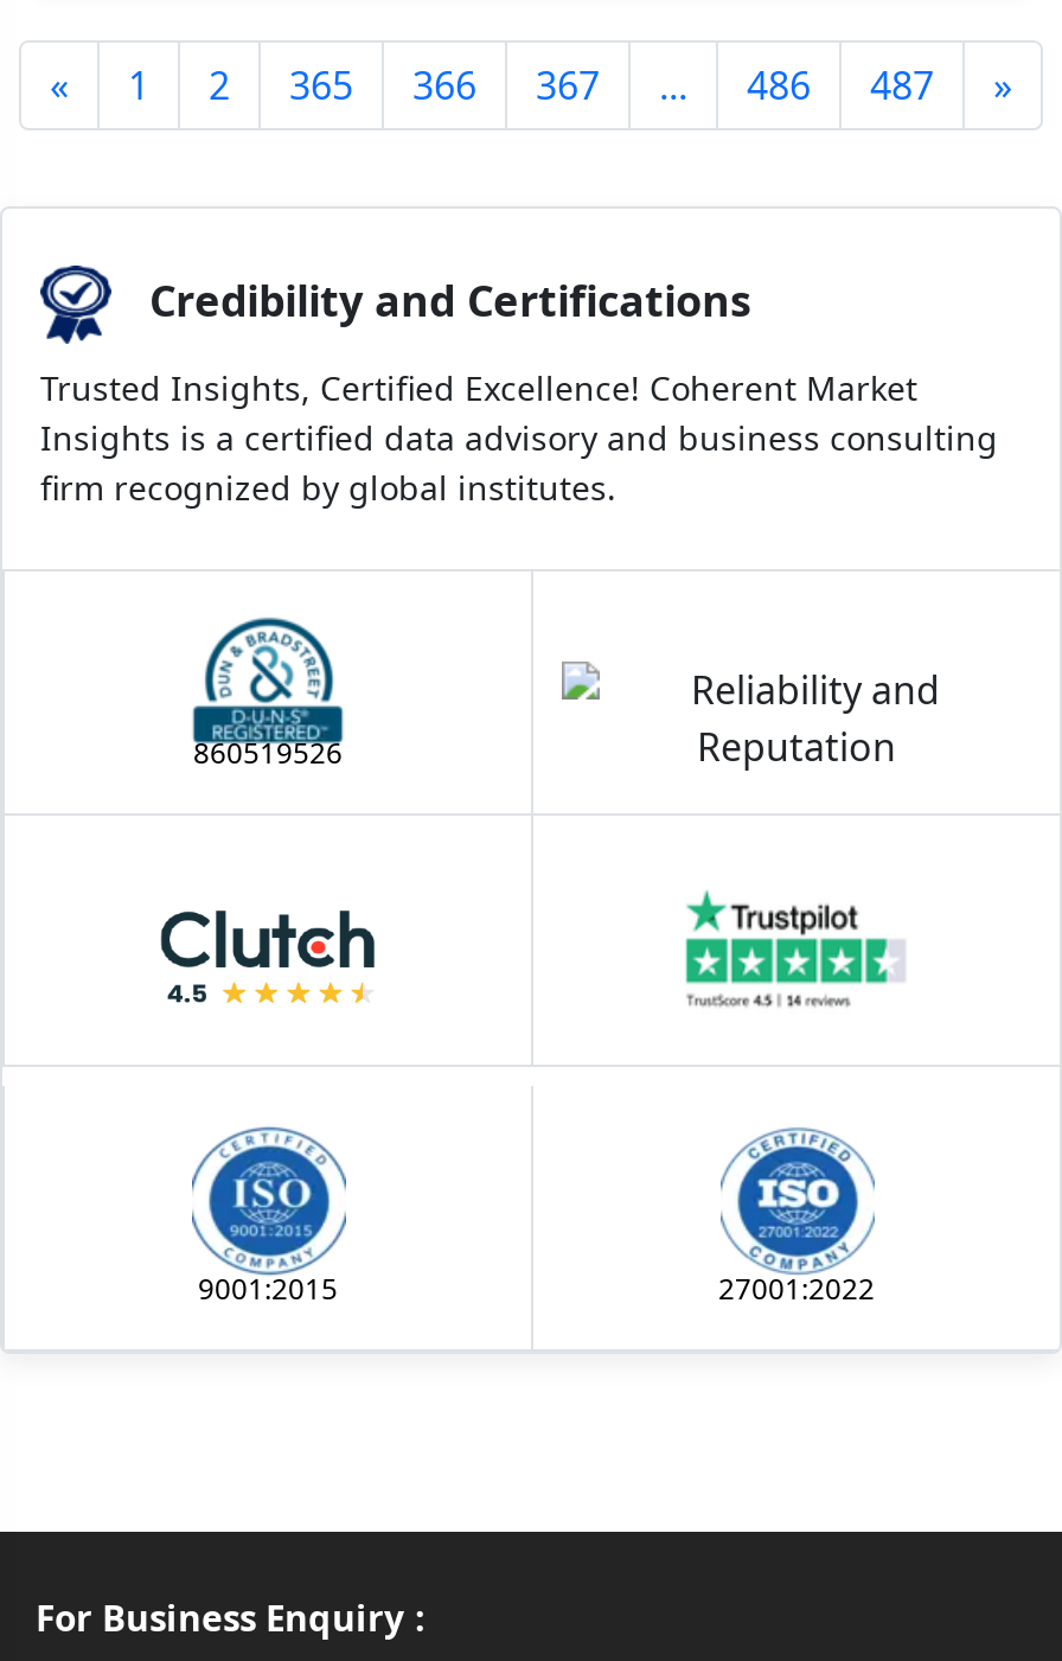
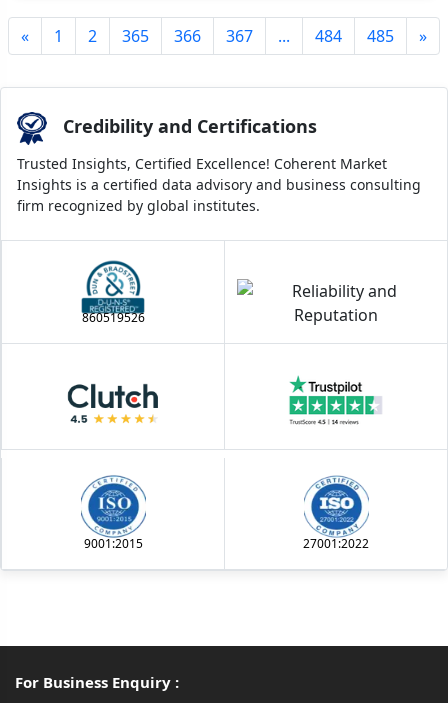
[747,59,811,111] 486 -> [315,25,342,47] 484
[870,59,934,111] 487 -> [367,25,394,47] 485

